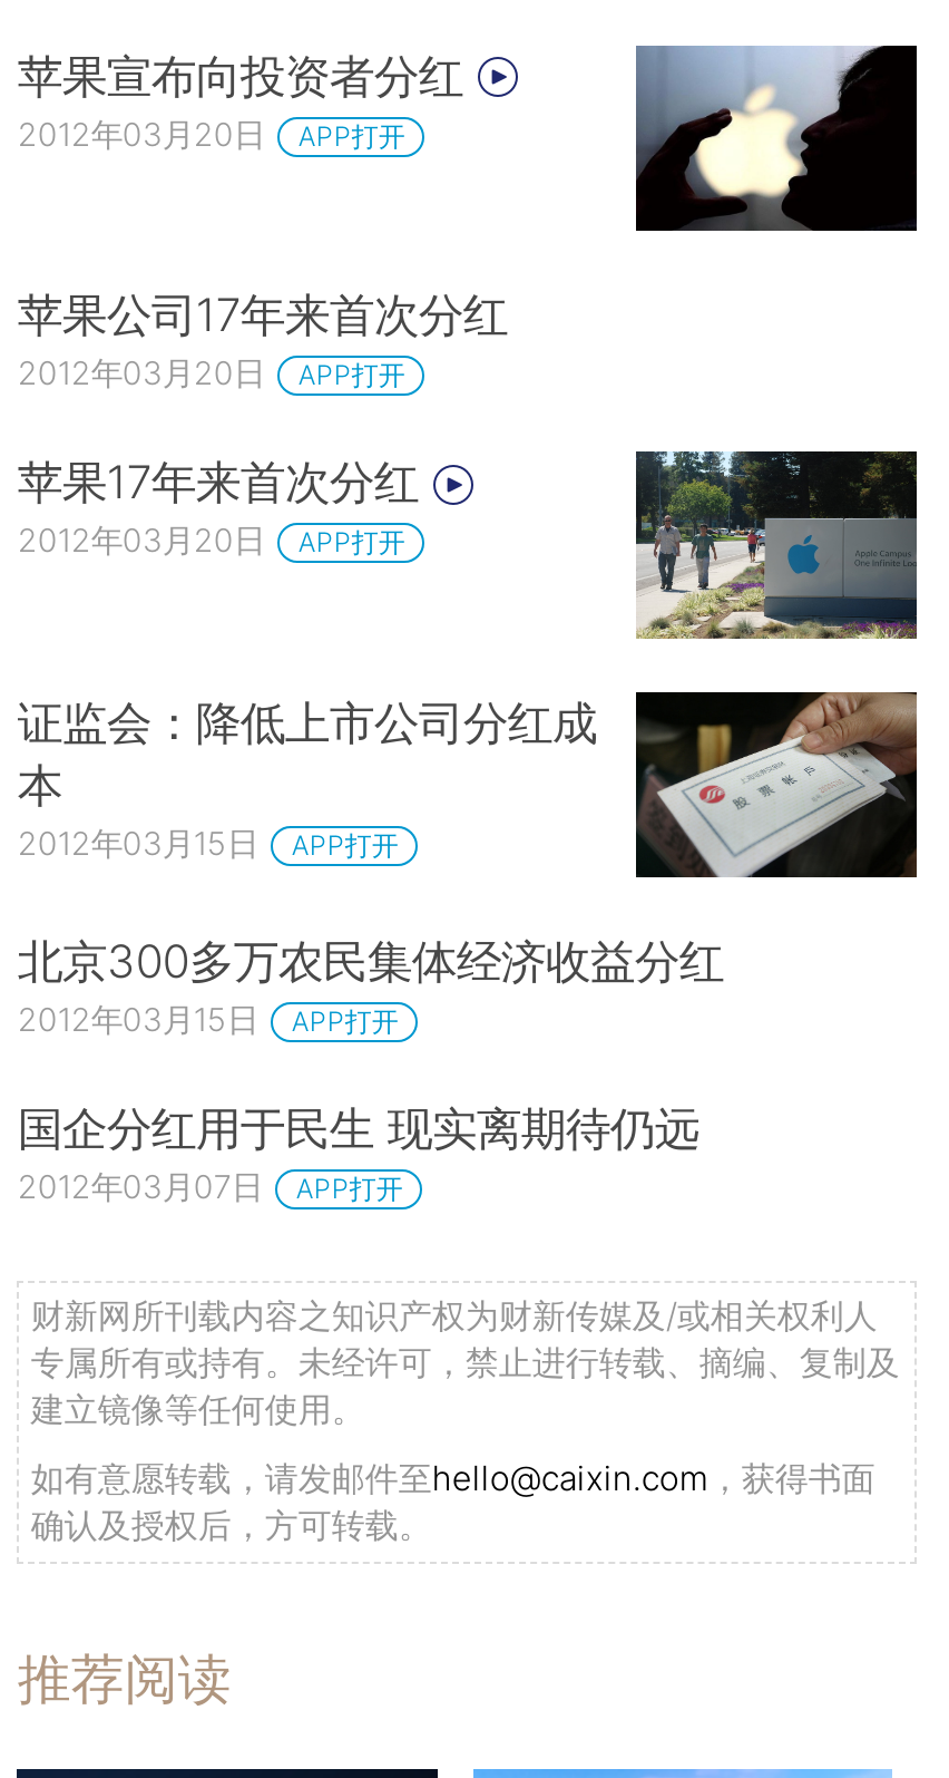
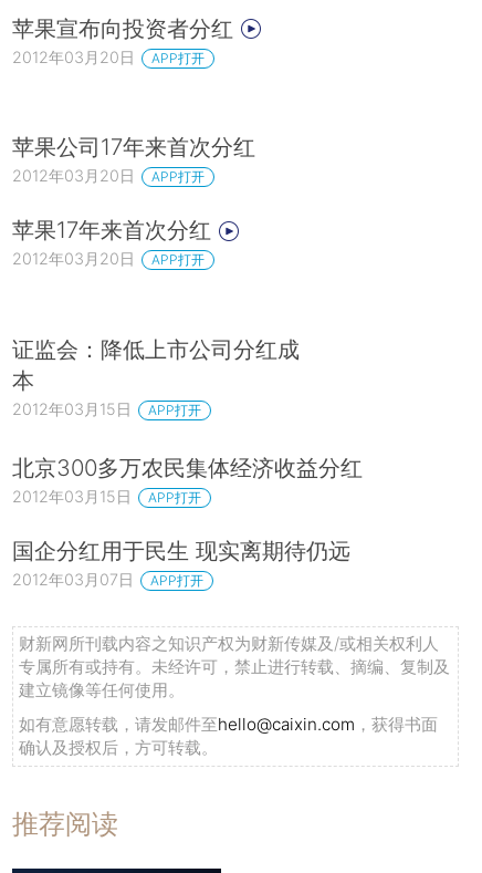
[634,43,919,233] [image] -> none
[634,449,919,641] [image] -> none
[634,690,919,880] [image] -> none

